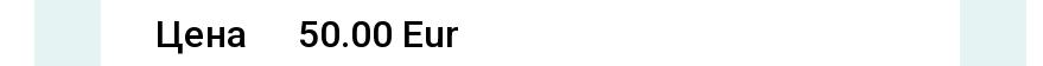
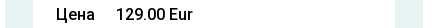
[155,12,459,56] Цена 50.00 Eur -> [56,5,193,24] Цена 129.00 Eur

